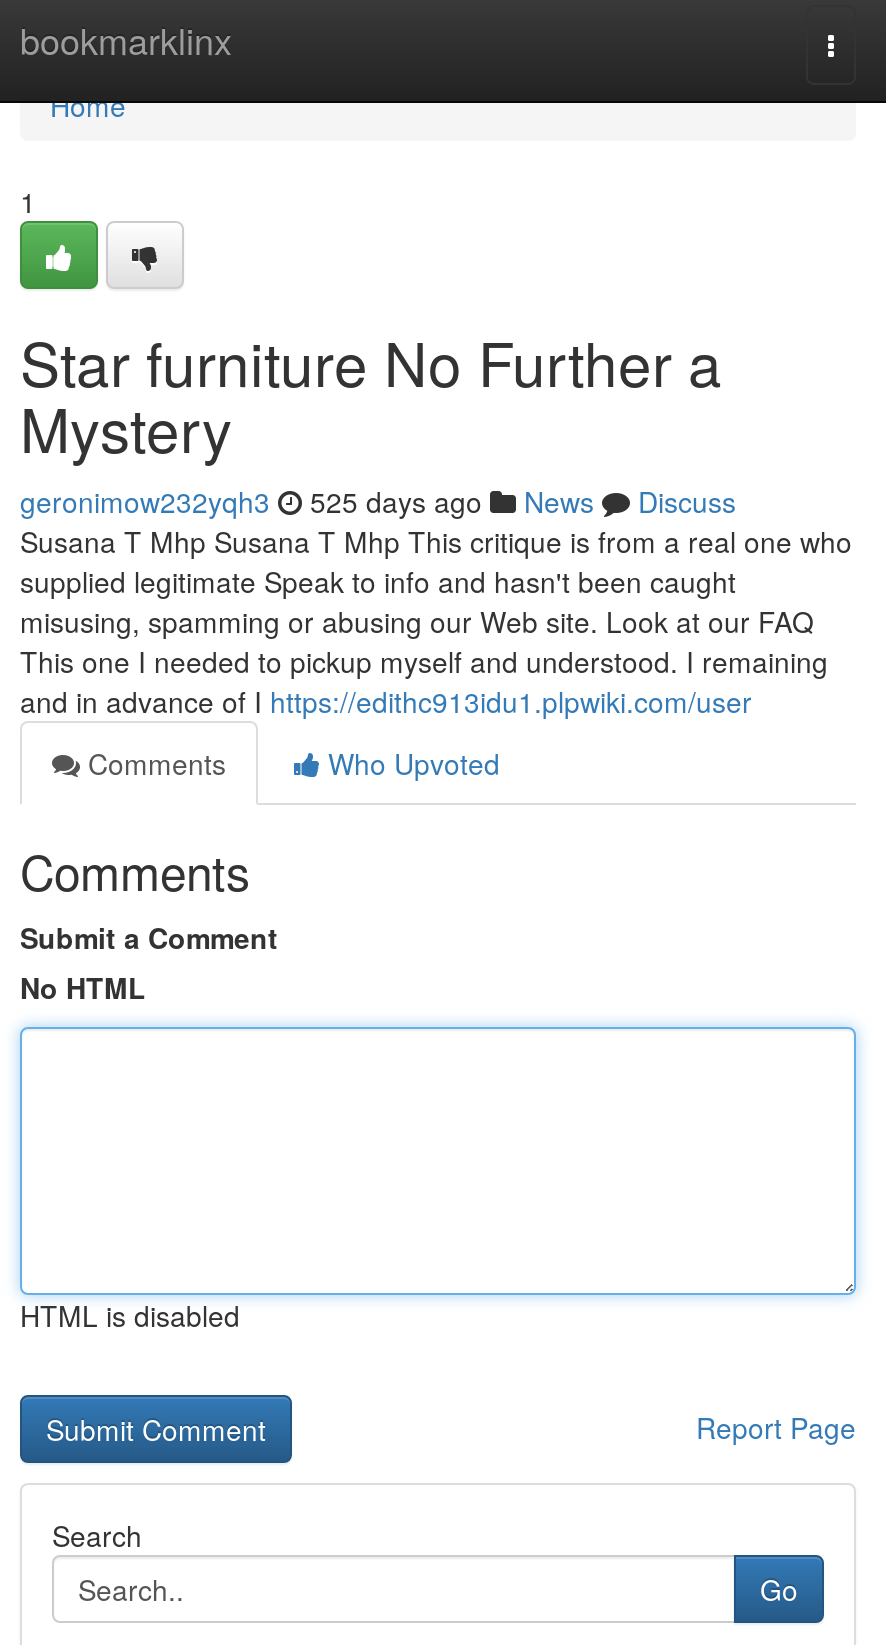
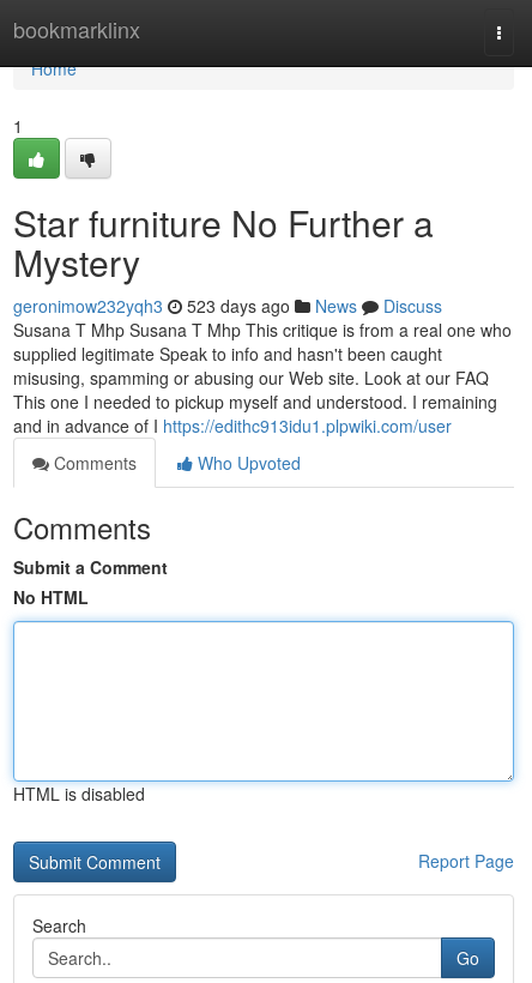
[20,481,736,521] geronimow232yqh3 525 days ago News Discuss -> [13,294,442,318] geronimow232yqh3 523 days ago News Discuss

